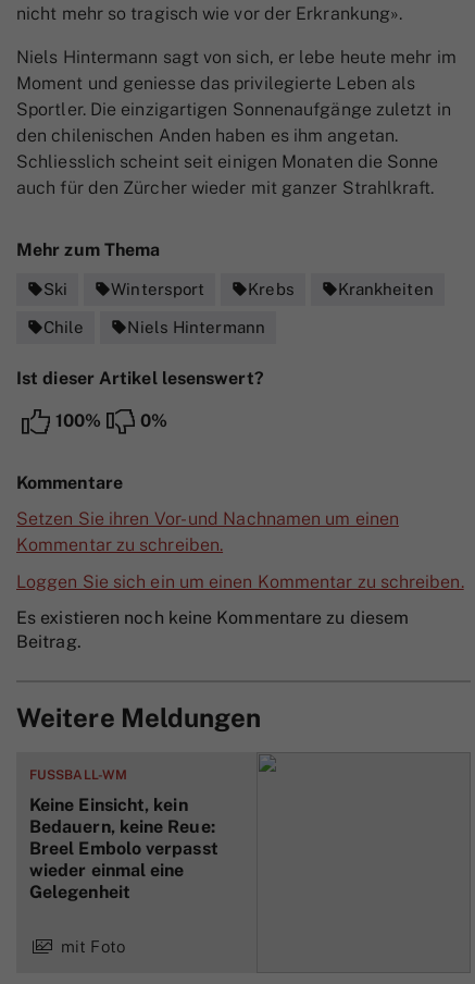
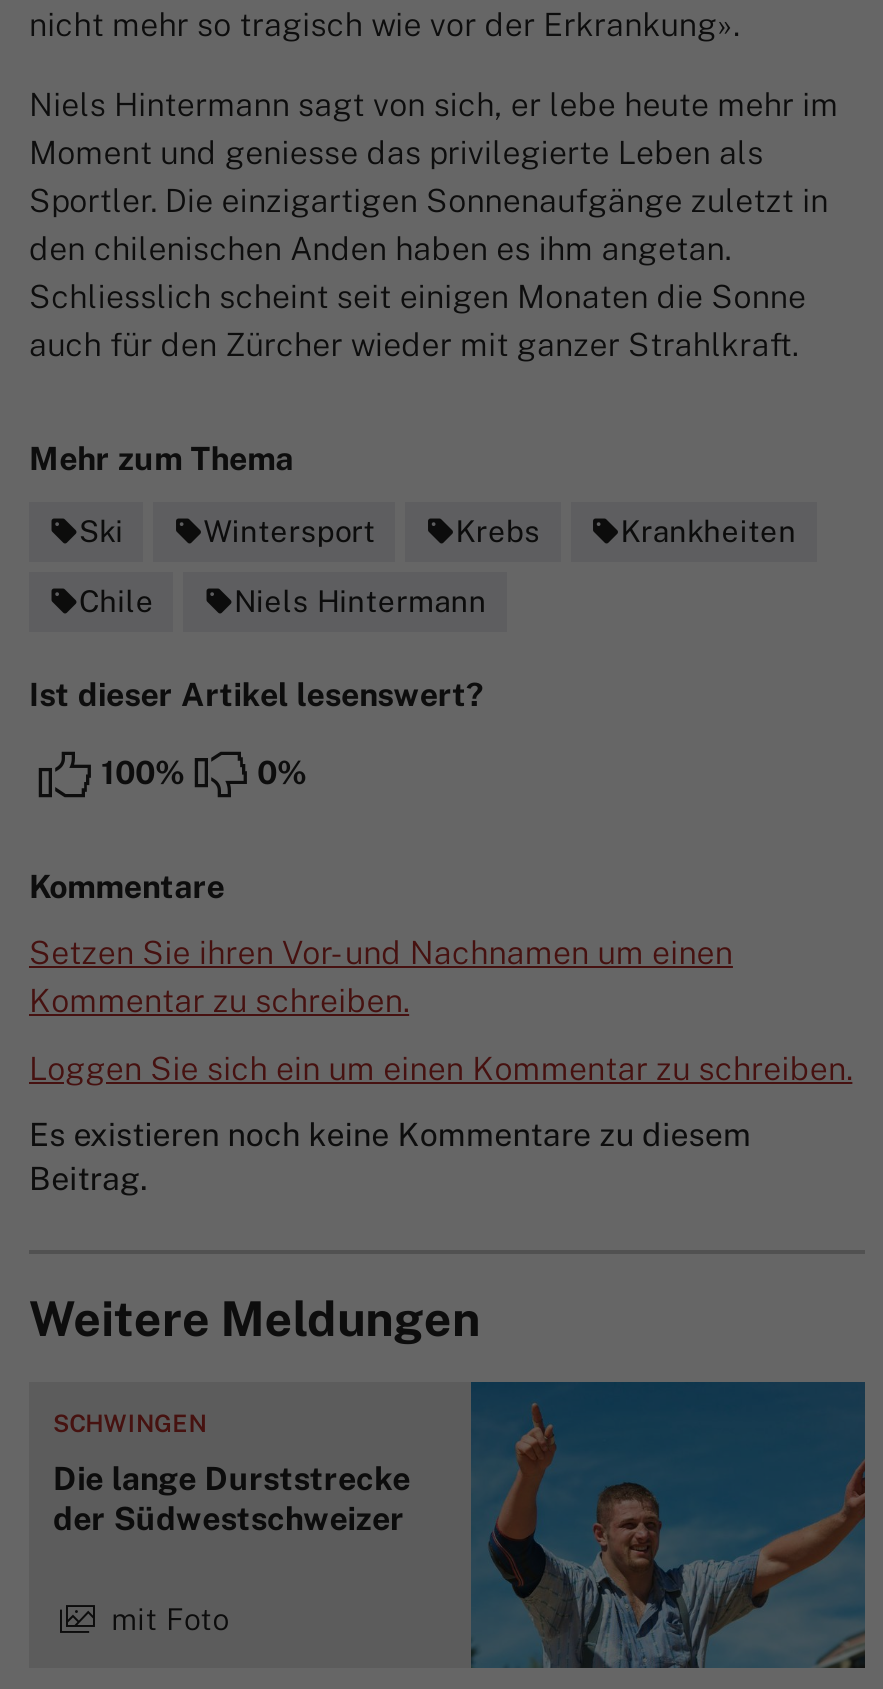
none -> [469,1380,867,1670] [image]
[29,767,127,782] FUSSBALL-WM -> [53,1409,207,1437] SCHWINGEN
[29,794,218,902] Keine Einsicht, kein | Bedauern, keine Reue: | Breel Embolo verpasst | wieder einmal eine | Gelegenheit -> [53,1459,411,1537] Die lange Durststrecke | der Südwestschweizer

